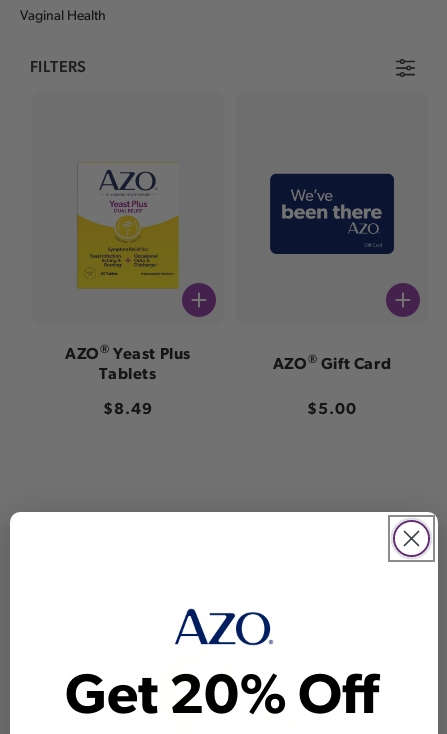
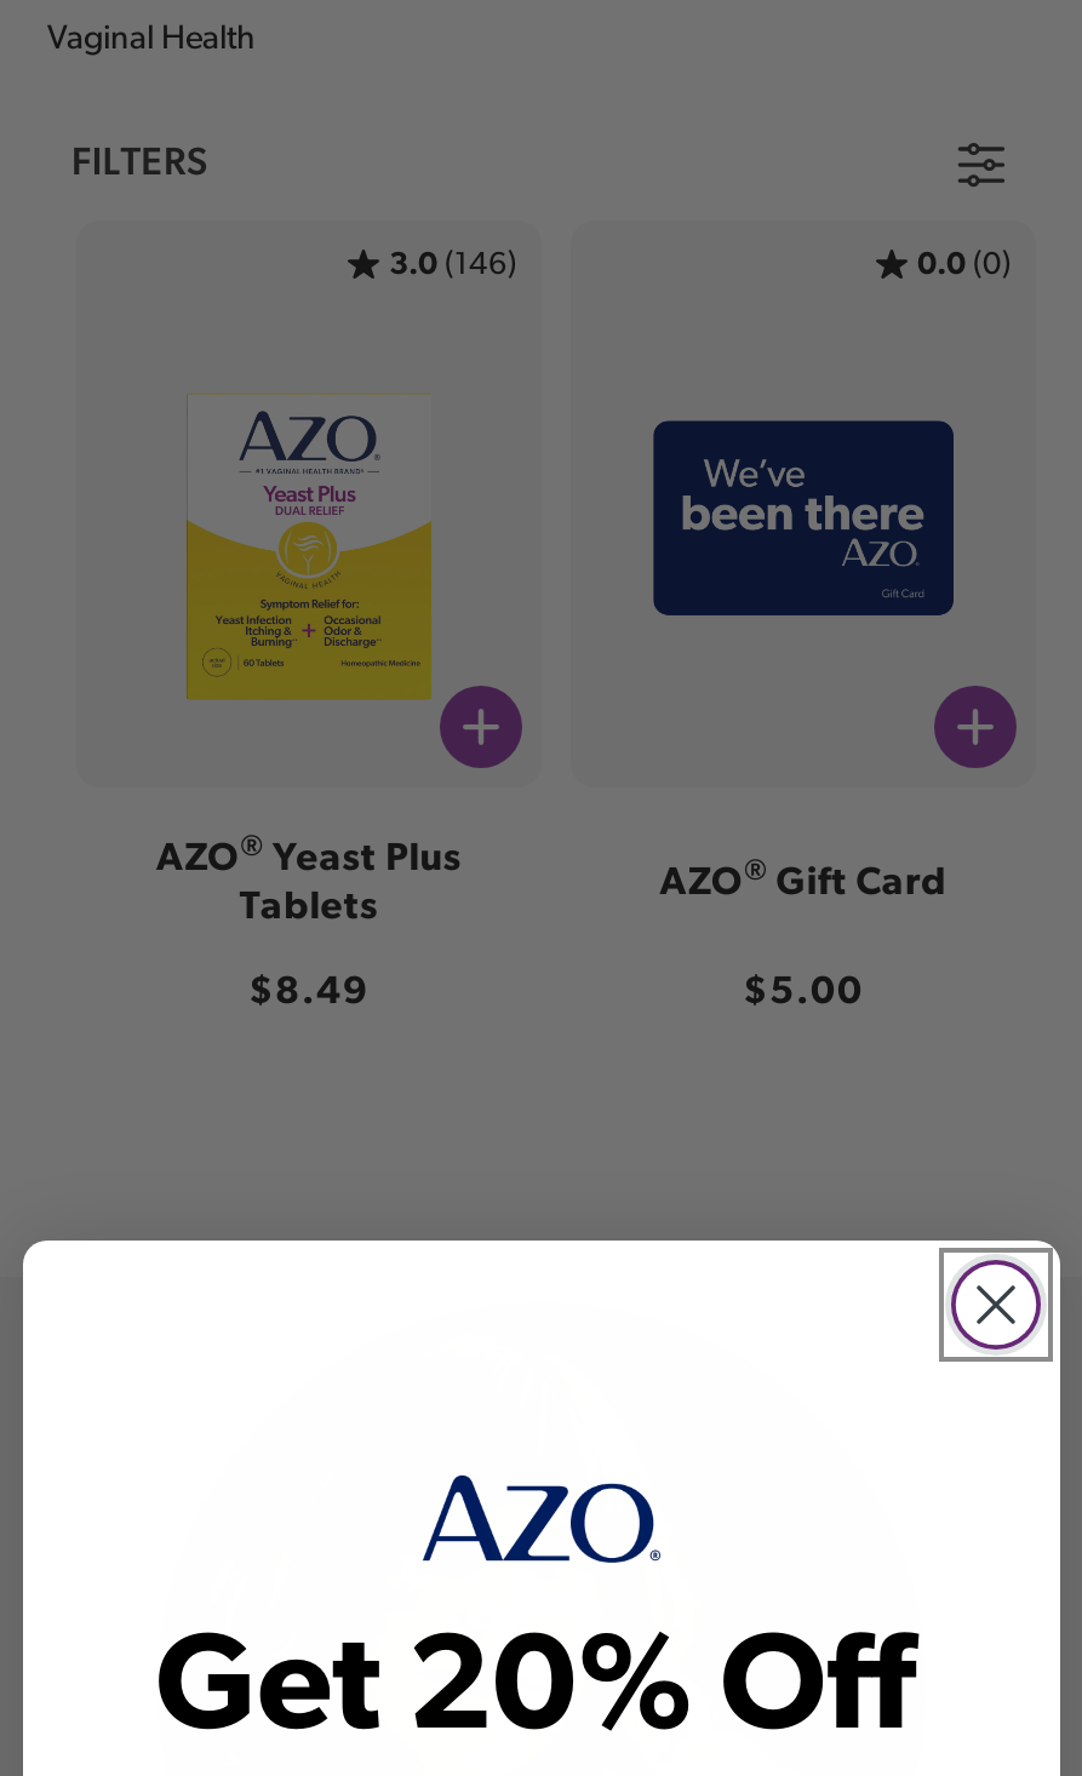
none -> [389,250,517,281] 3.0 (146)
none -> [917,250,1012,281] 0.0 (0)

